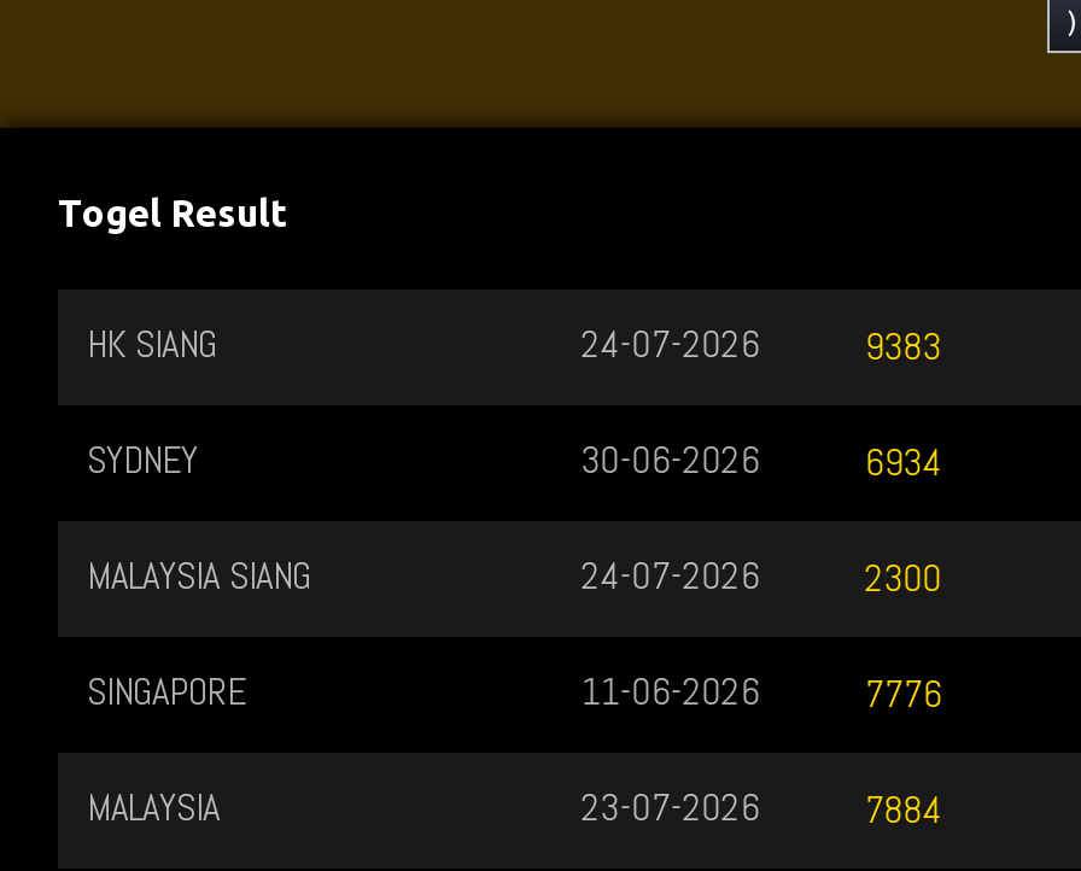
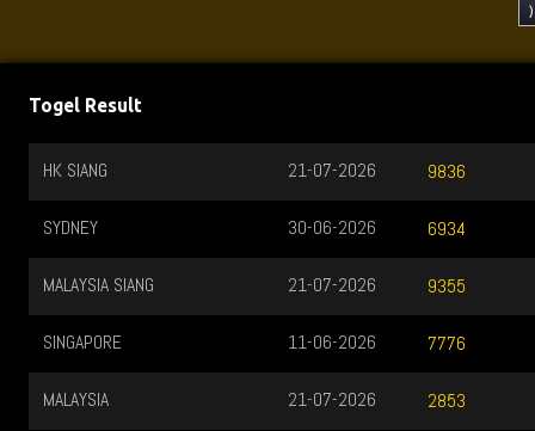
[581,322,759,370] 24-07-2026 -> [287,159,376,183] 21-07-2026
[865,323,942,371] 9383 -> [428,160,466,184] 9836
[581,553,759,602] 24-07-2026 -> [287,274,376,298] 21-07-2026
[865,555,942,603] 2300 -> [428,274,466,298] 9355
[581,785,759,833] 23-07-2026 -> [287,388,376,412] 21-07-2026
[865,786,942,835] 7884 -> [428,389,466,413] 2853

